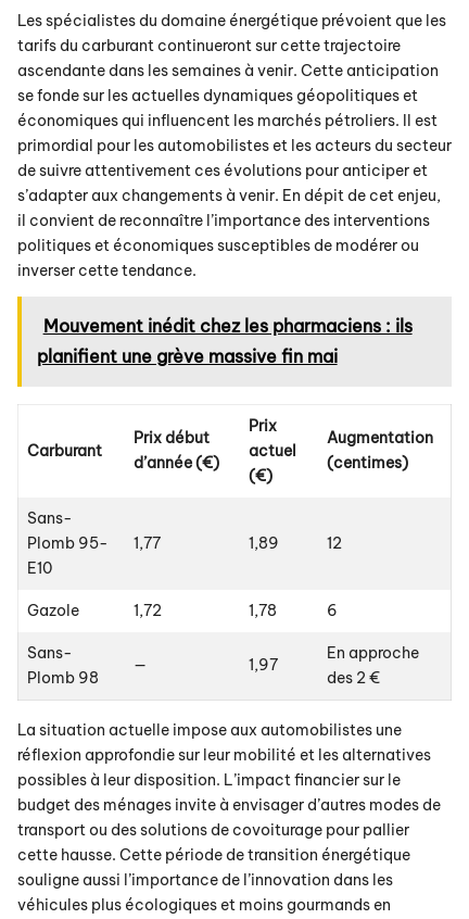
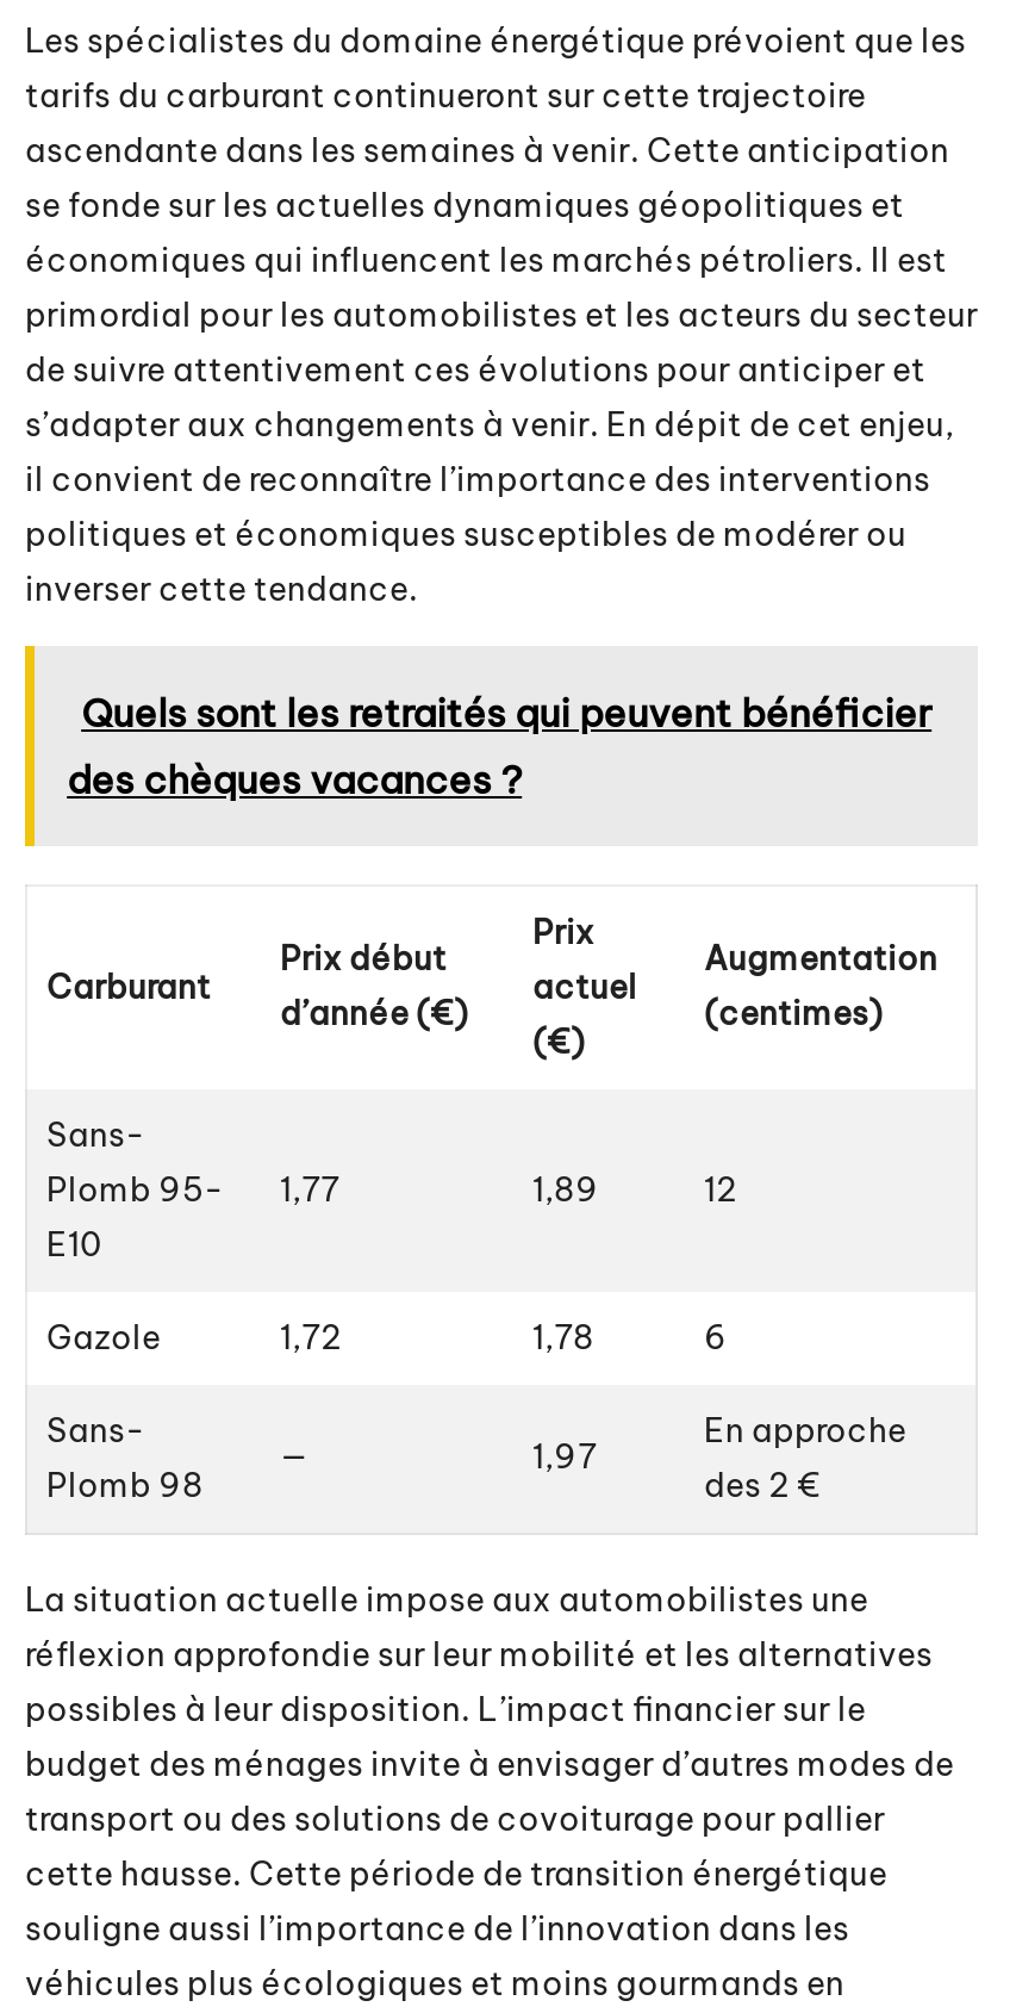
[36,315,412,367] Mouvement inédit chez les pharmaciens : ils | planifient une grève massive fin mai -> [67,688,932,803] Quels sont les retraités qui peuvent bénéficier | des chèques vacances ?

